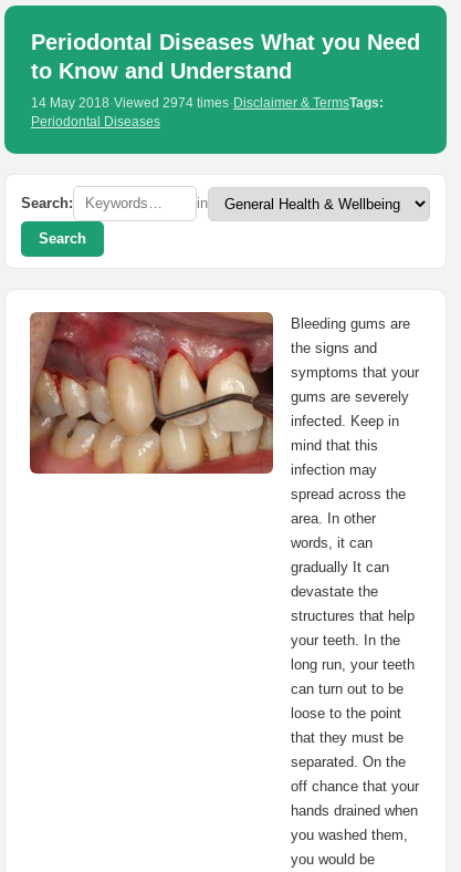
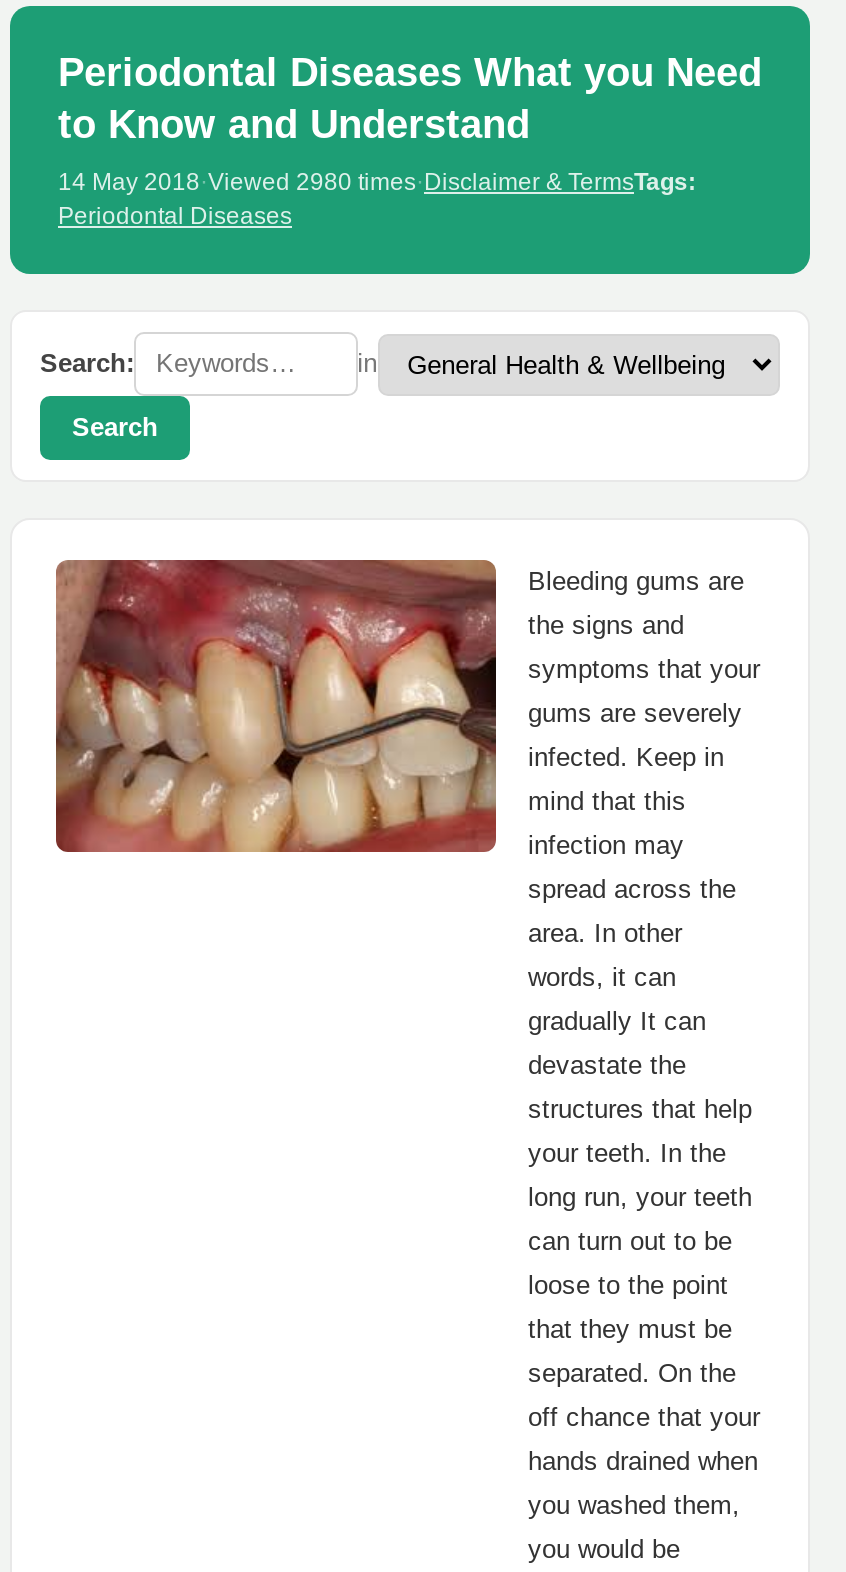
[31,95,384,111] 14 May 2018 · Viewed 2974 times · Disclaimer & TermsTags: -> [58,168,696,196] 14 May 2018 · Viewed 2980 times · Disclaimer & TermsTags:

